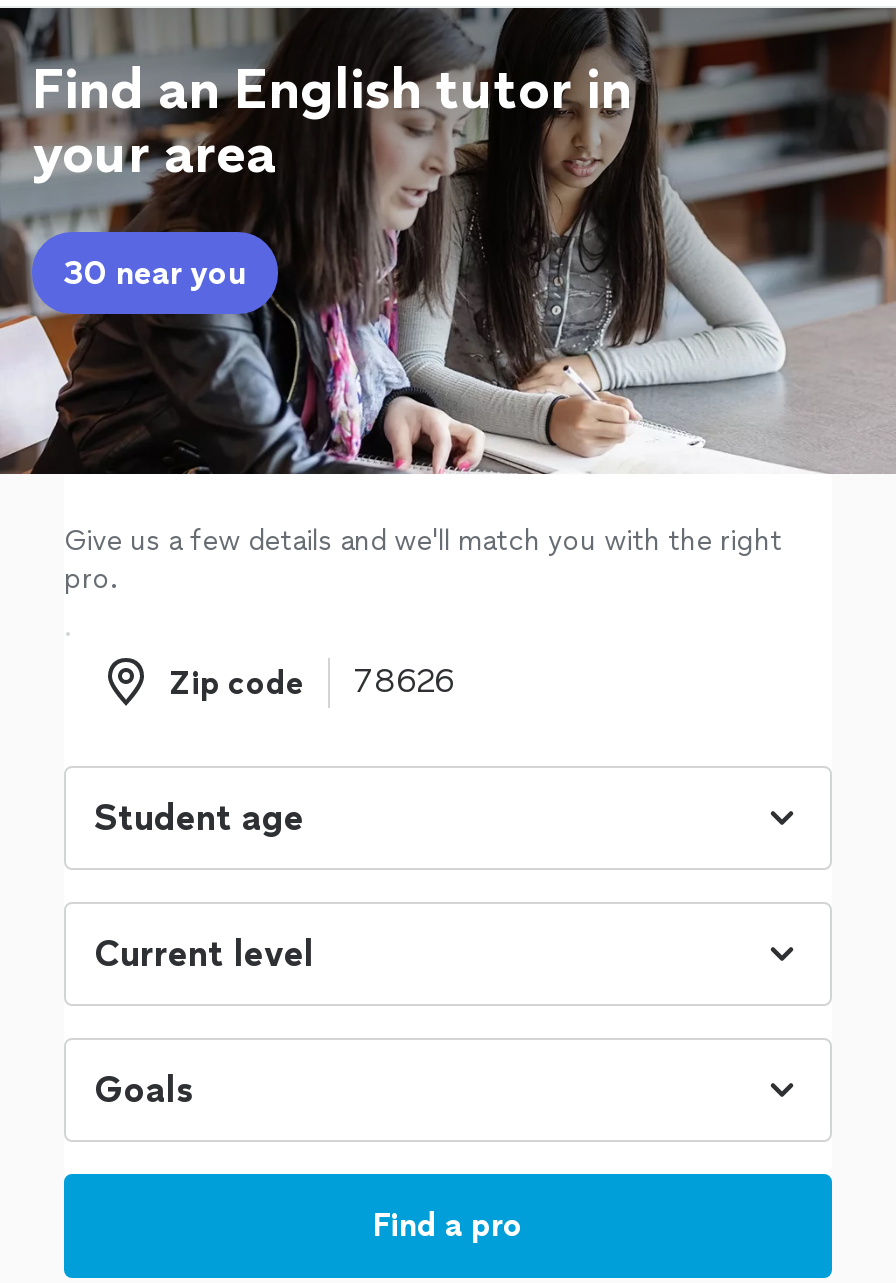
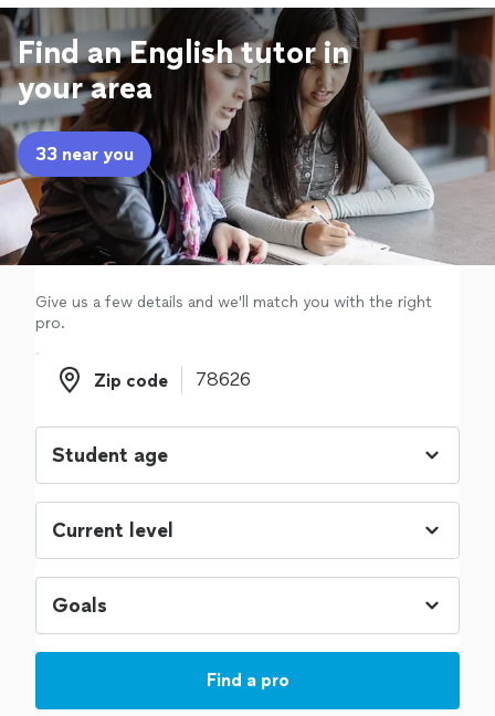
[64,254,246,292] 30 near you -> [35,144,134,165] 33 near you

